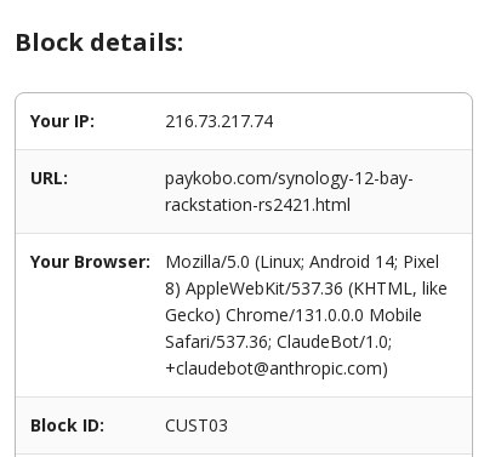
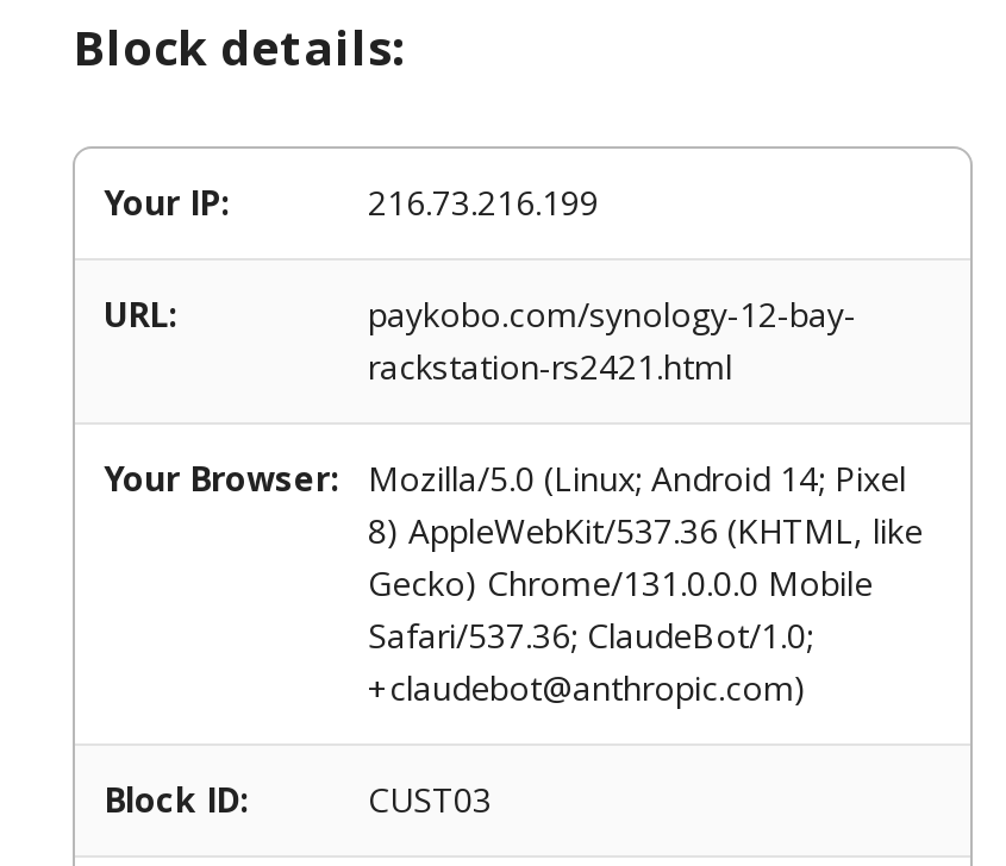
[165,109,273,132] 216.73.217.74 -> [368,180,599,225] 216.73.216.199

